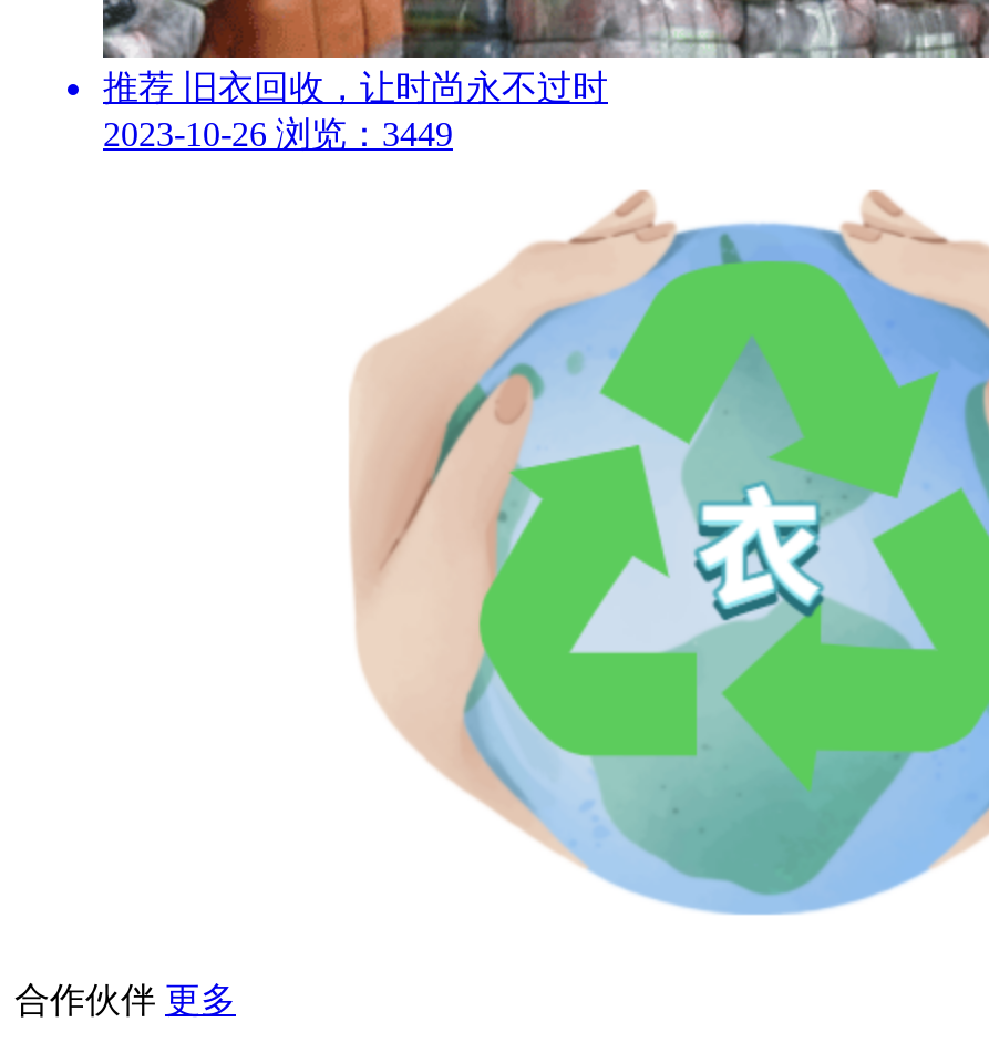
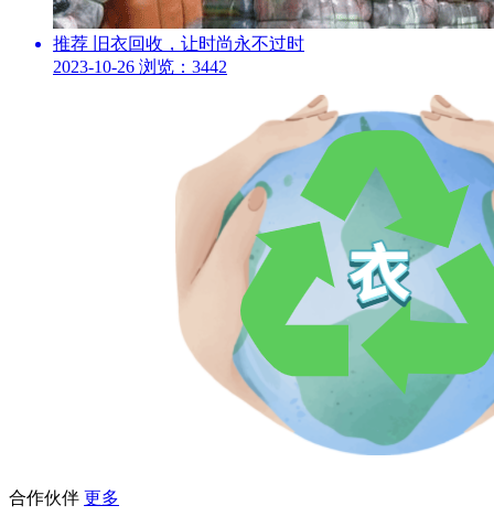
[103,115,453,153] 2023-10-26 浏览：3449 -> [53,57,227,76] 2023-10-26 浏览：3442

